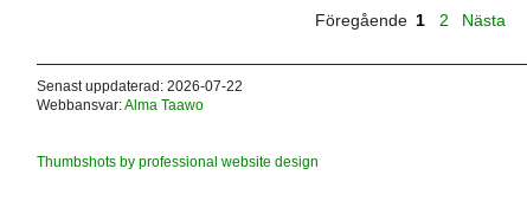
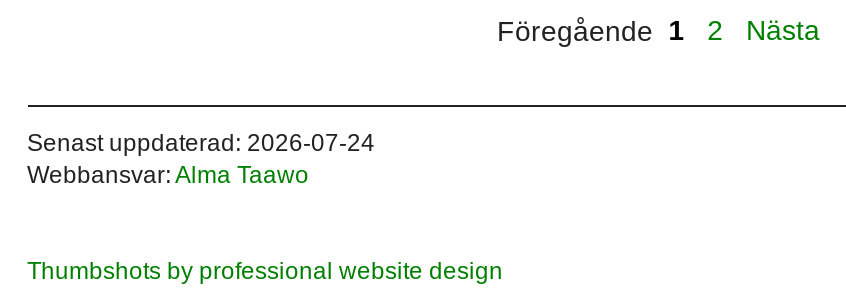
[36,78,242,94] Senast uppdaterad: 2026-07-22 -> [27,129,375,157] Senast uppdaterad: 2026-07-24

